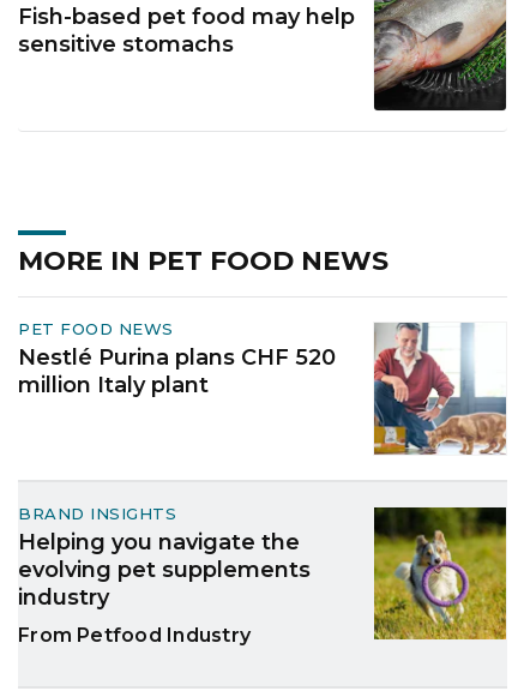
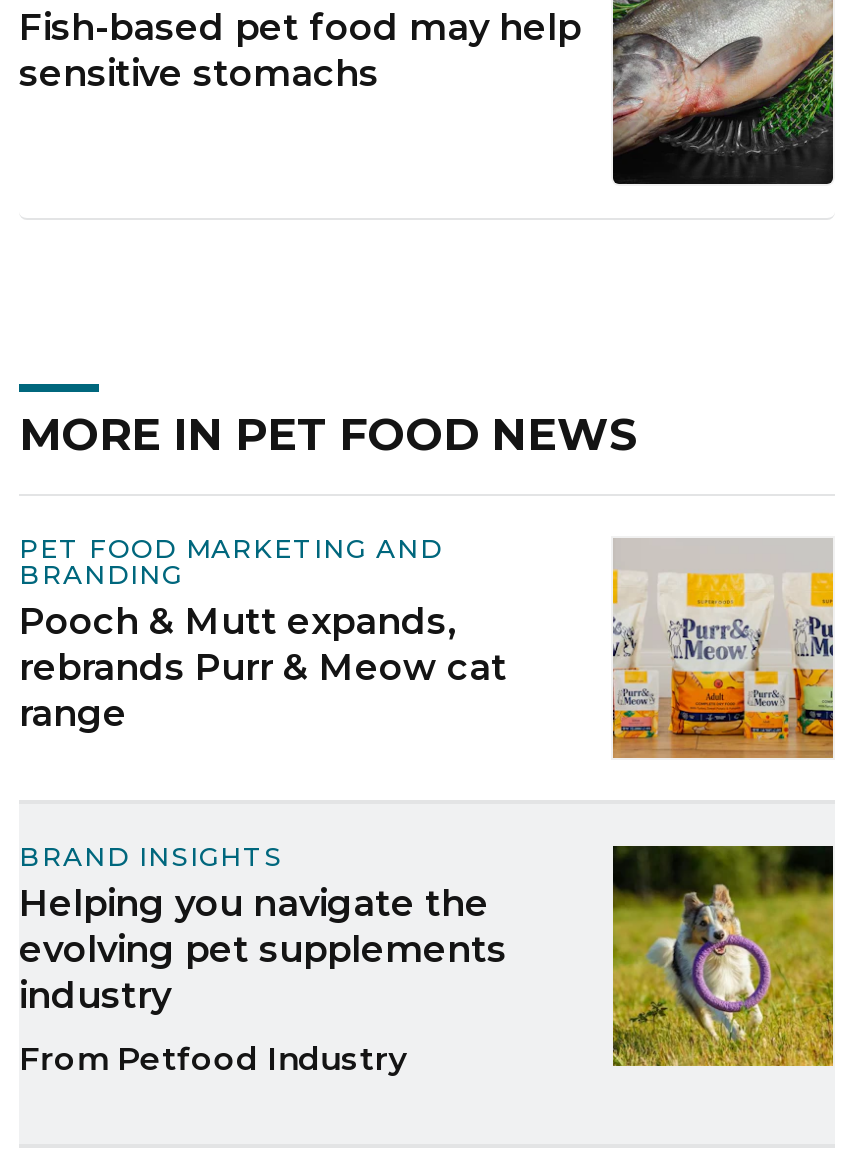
[18,319,336,399] PET FOOD NEWS | Nestlé Purina plans CHF 520 | million Italy plant -> [19,532,507,736] PET FOOD MARKETING AND | BRANDING | Pooch & Mutt expands, | rebrands Purr & Meow cat | range
[373,323,507,455] [image] -> [611,538,835,760] [image]

